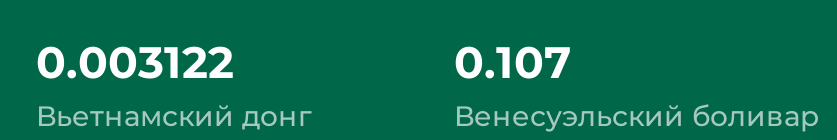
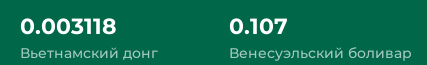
[36,36,234,90] 0.003122 -> [20,13,117,40] 0.003118

